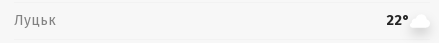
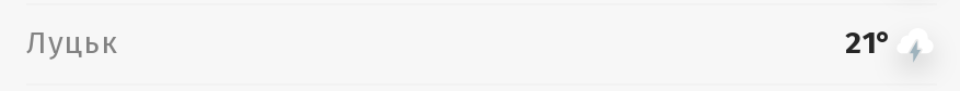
[386,12,410,29] 22° -> [845,25,893,62] 21°

